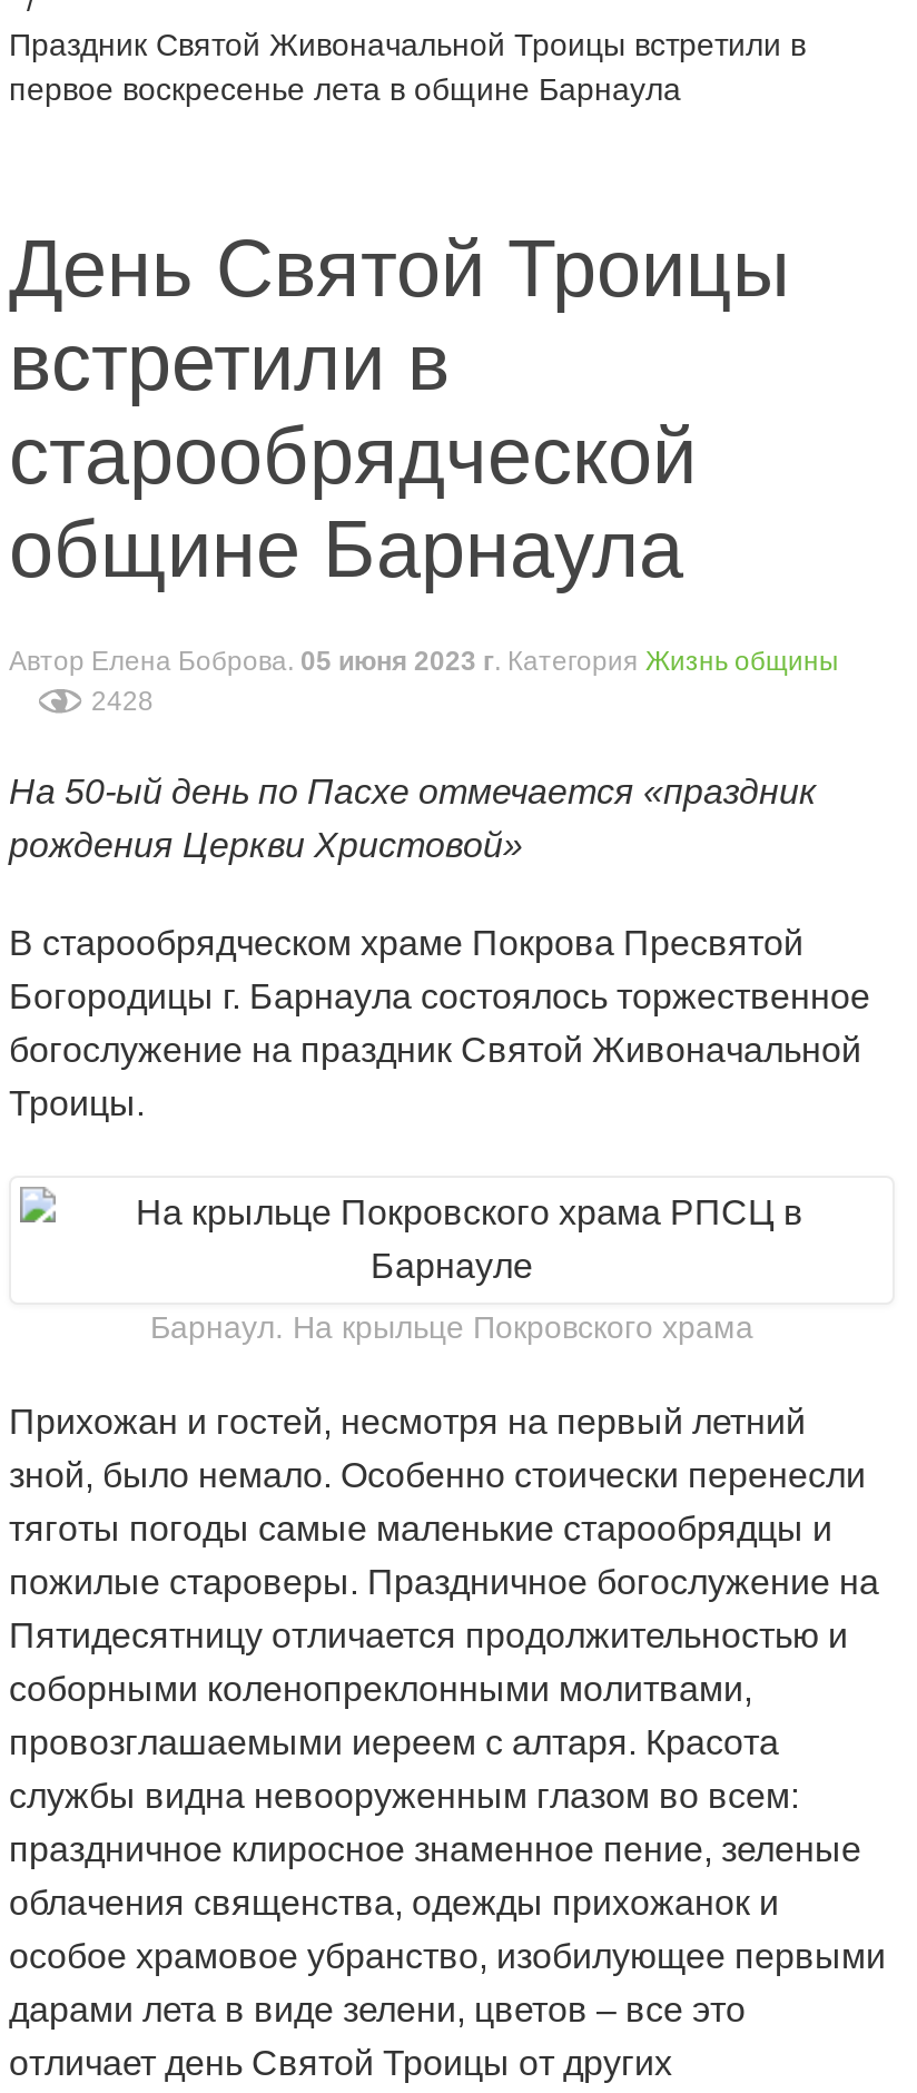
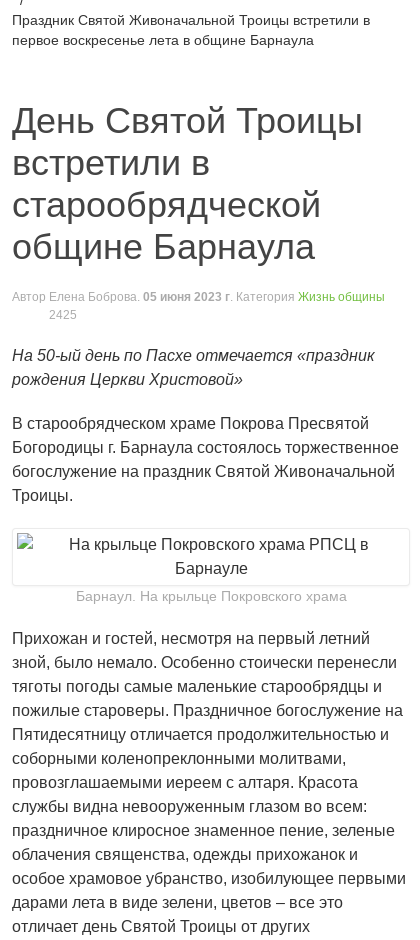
[91,686,154,718] 2428 -> [49,308,77,322] 2425

